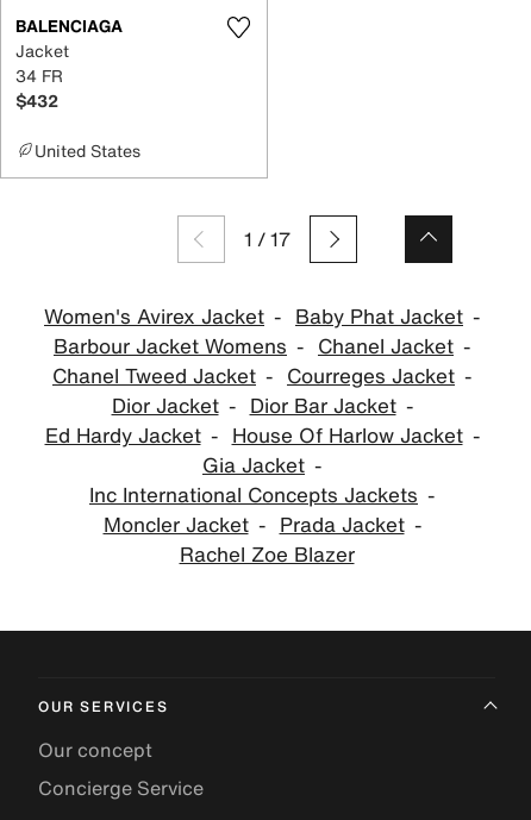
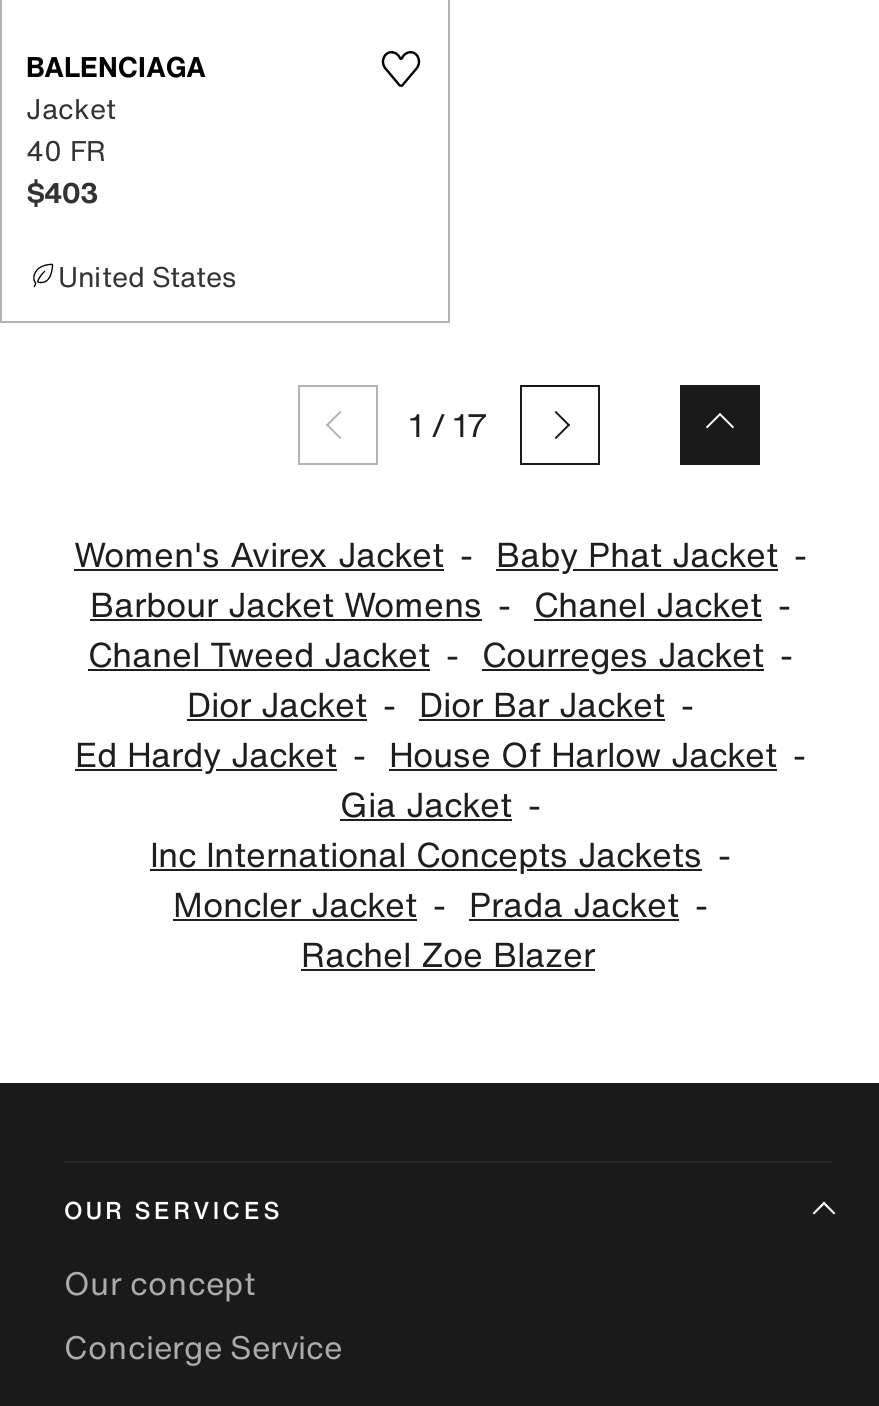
[15,62,68,87] 34 FR -> [26,128,114,170] 40 FR
[15,87,58,112] $432 -> [26,170,98,212] $403

